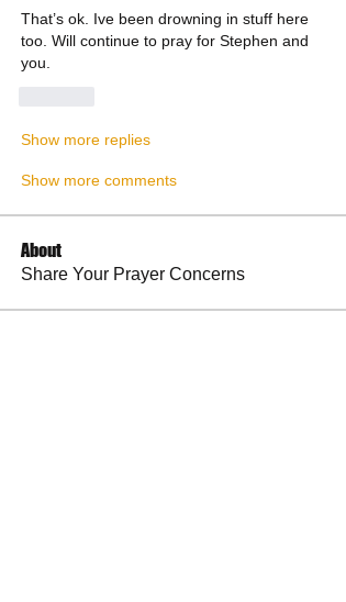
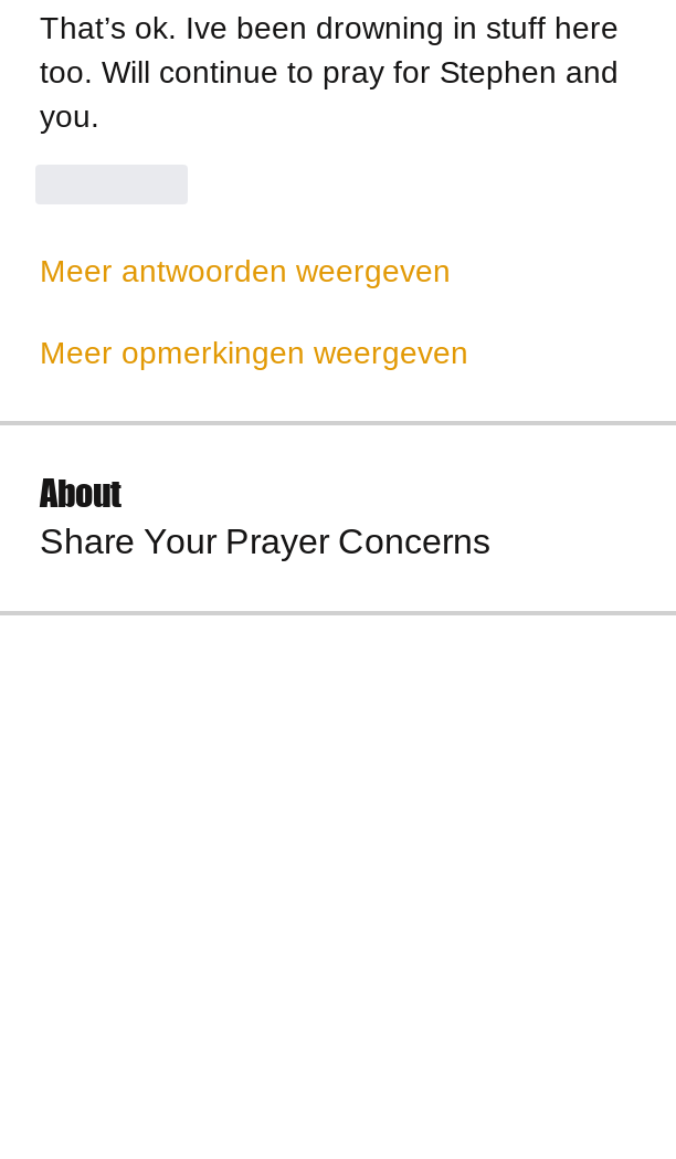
[21,131,150,148] Show more replies -> [40,253,451,288] Meer antwoorden weergeven
[21,171,177,189] Show more comments -> [40,335,468,370] Meer opmerkingen weergeven

